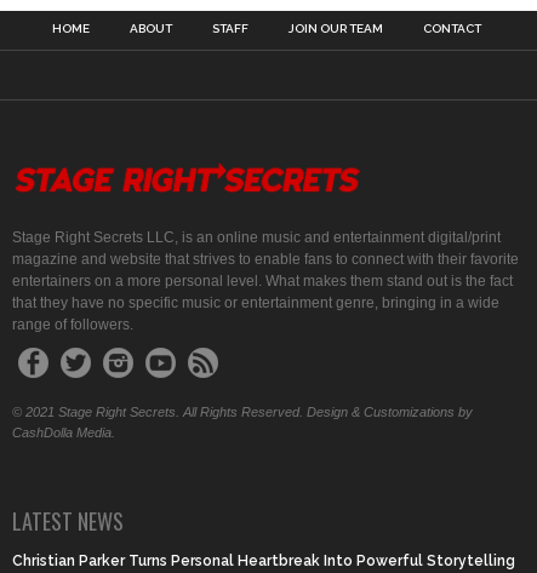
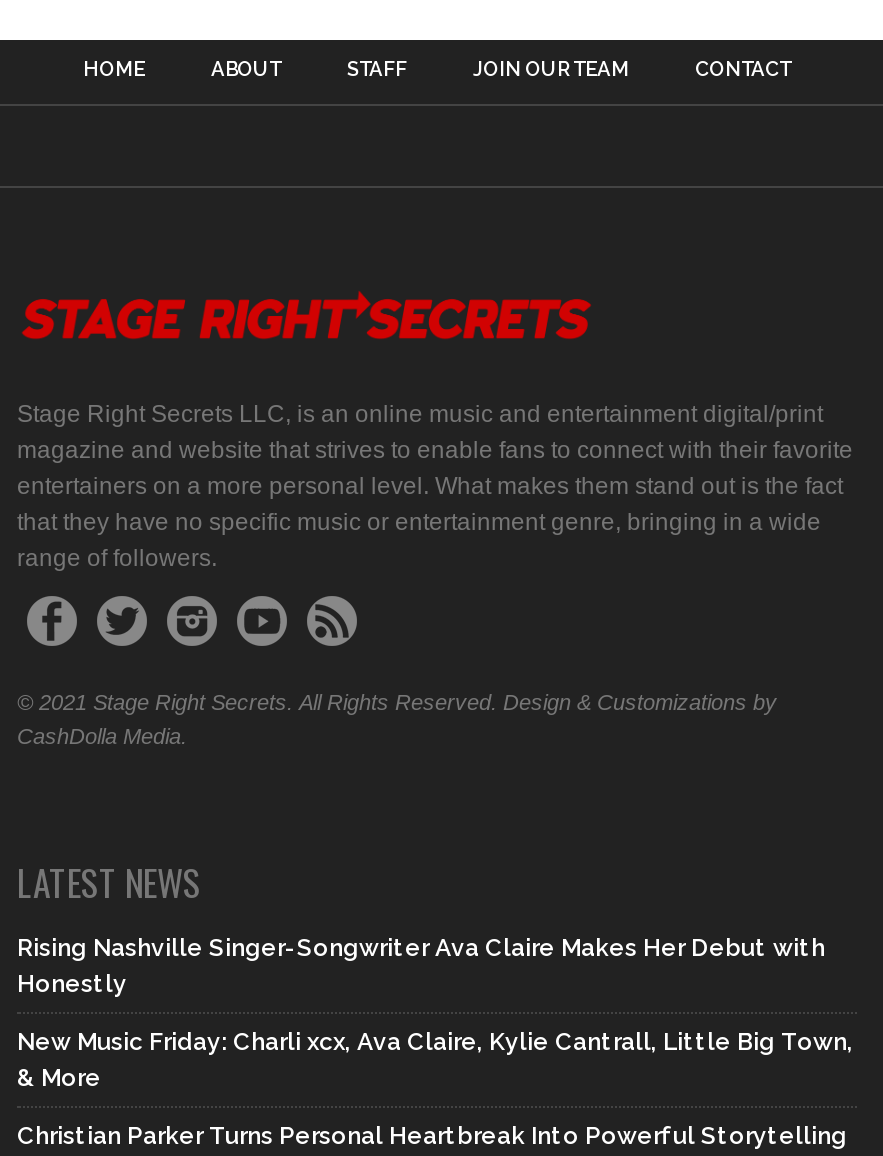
none -> [17,934,853,1092] Rising Nashville Singer-Songwriter Ava Claire Makes Her Debut with | Honestly | New Music Friday: Charli xcx, Ava Claire, Kylie Cantrall, Little Big Town, | & More

